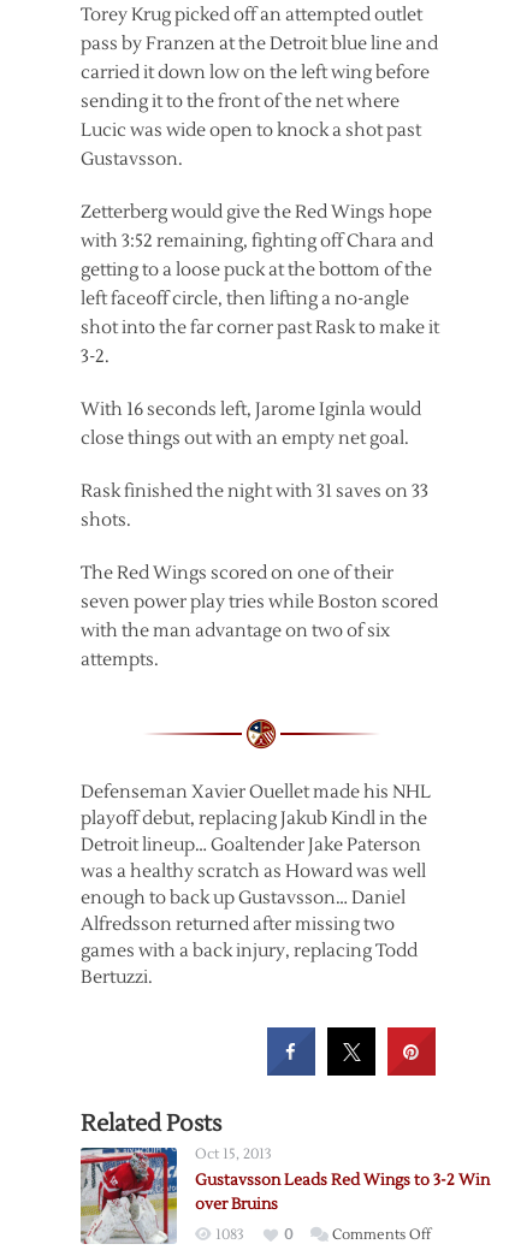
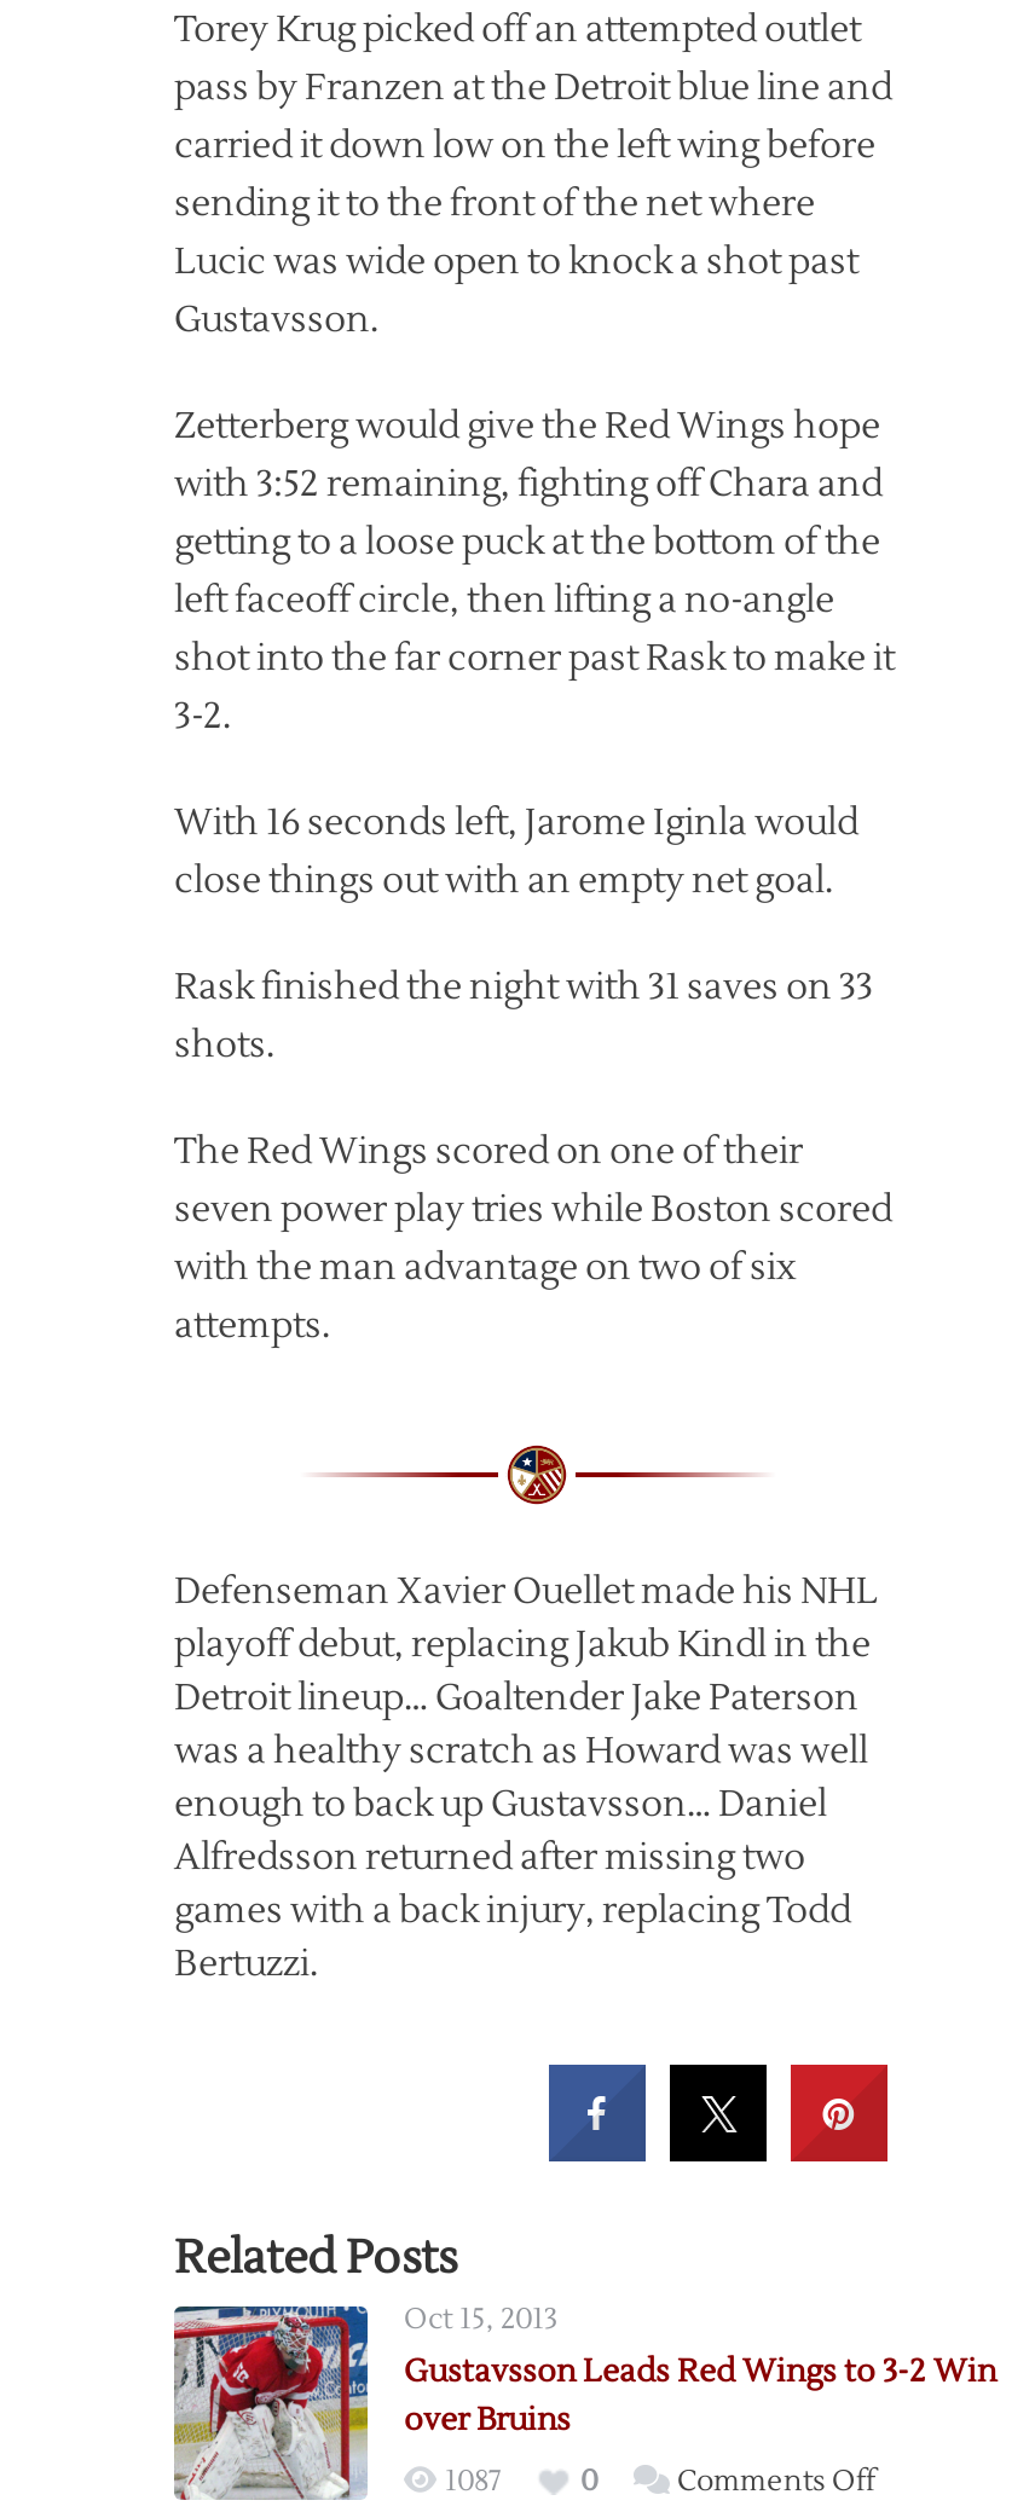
[212,1226,244,1244] 1083 -> [438,2464,501,2500] 1087

